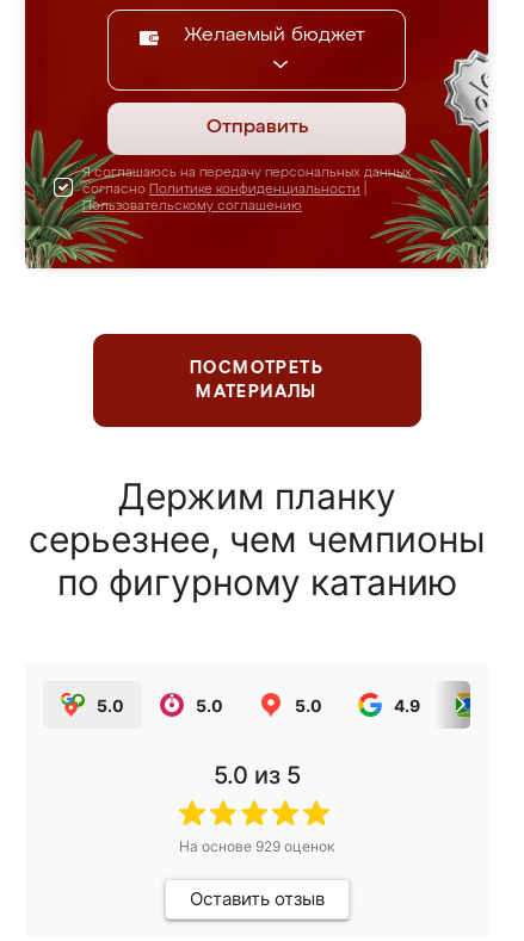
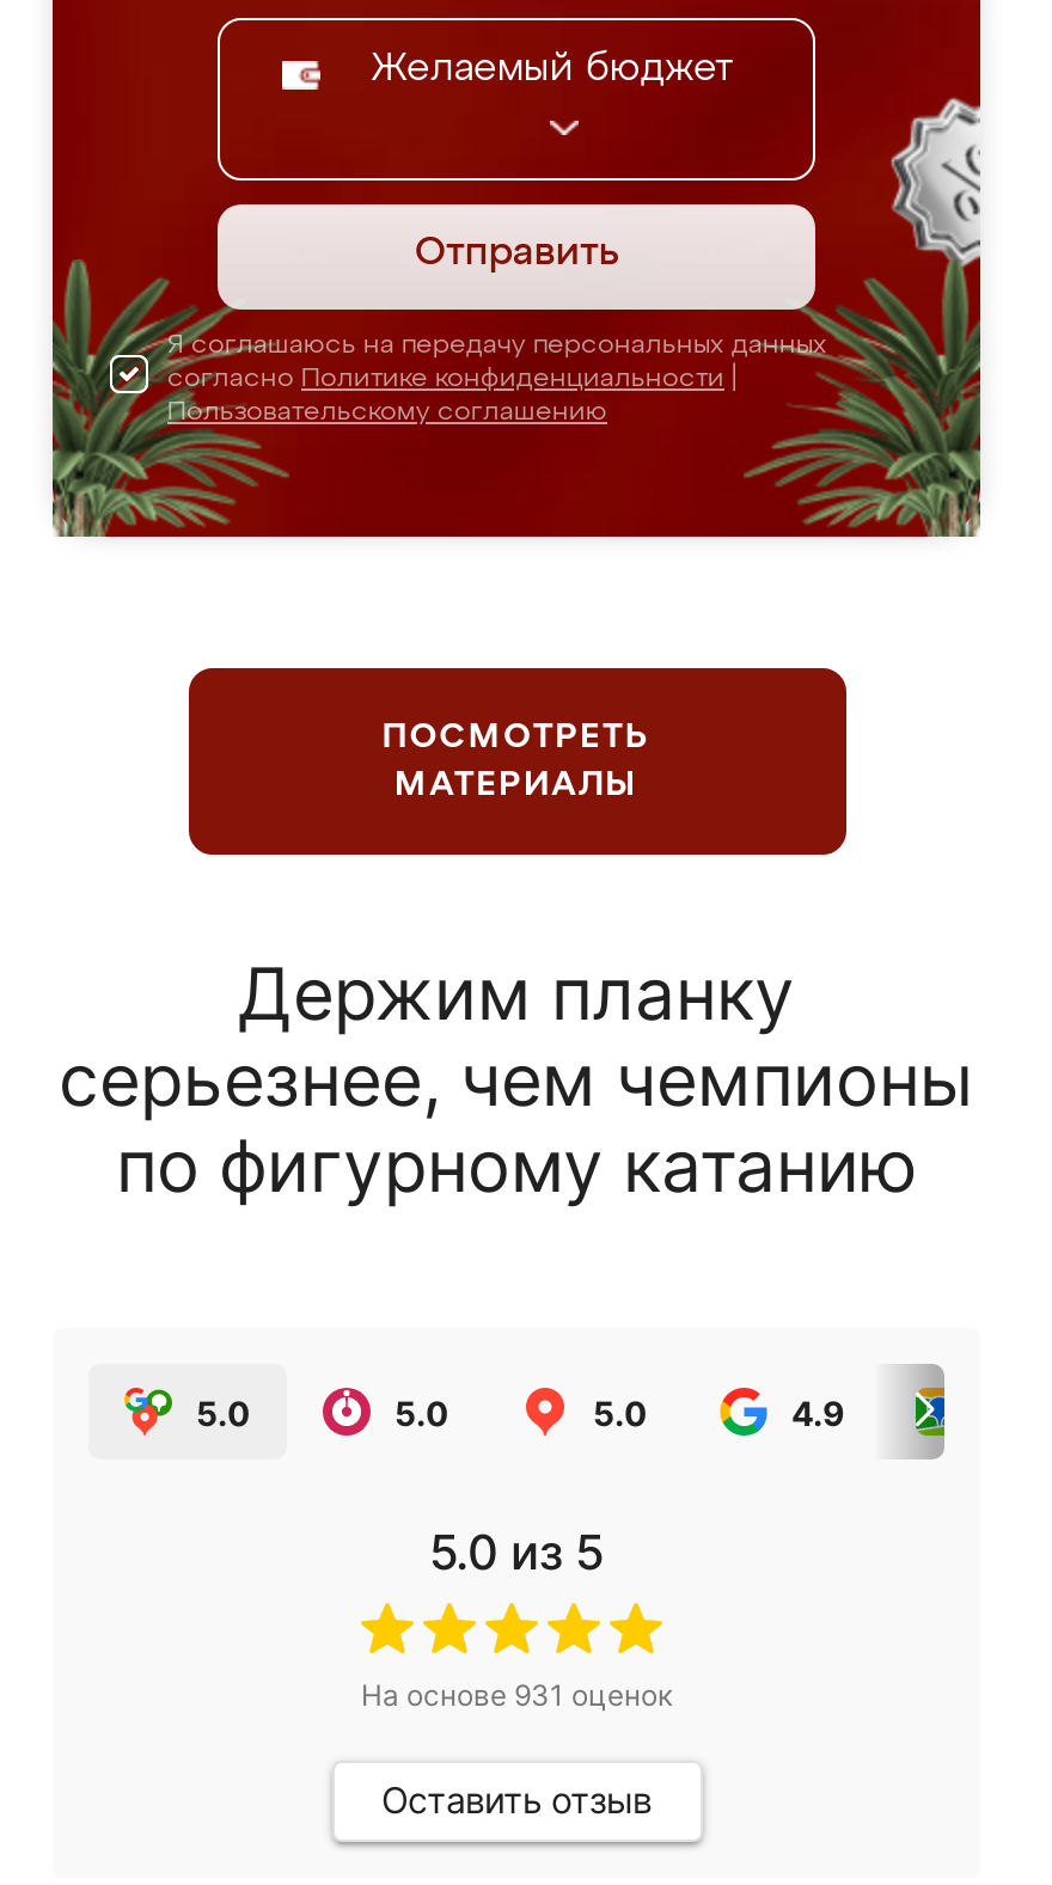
[179,837,334,855] На основе 929 оценок -> [361,1677,672,1713] На основе 931 оценок

